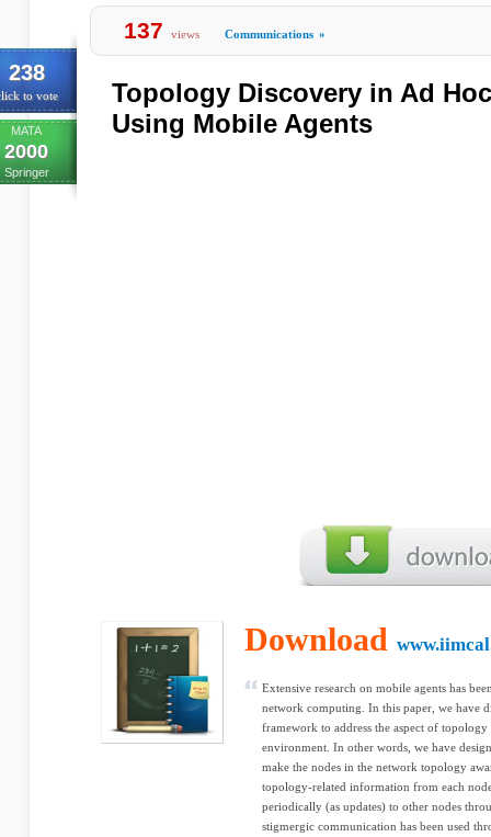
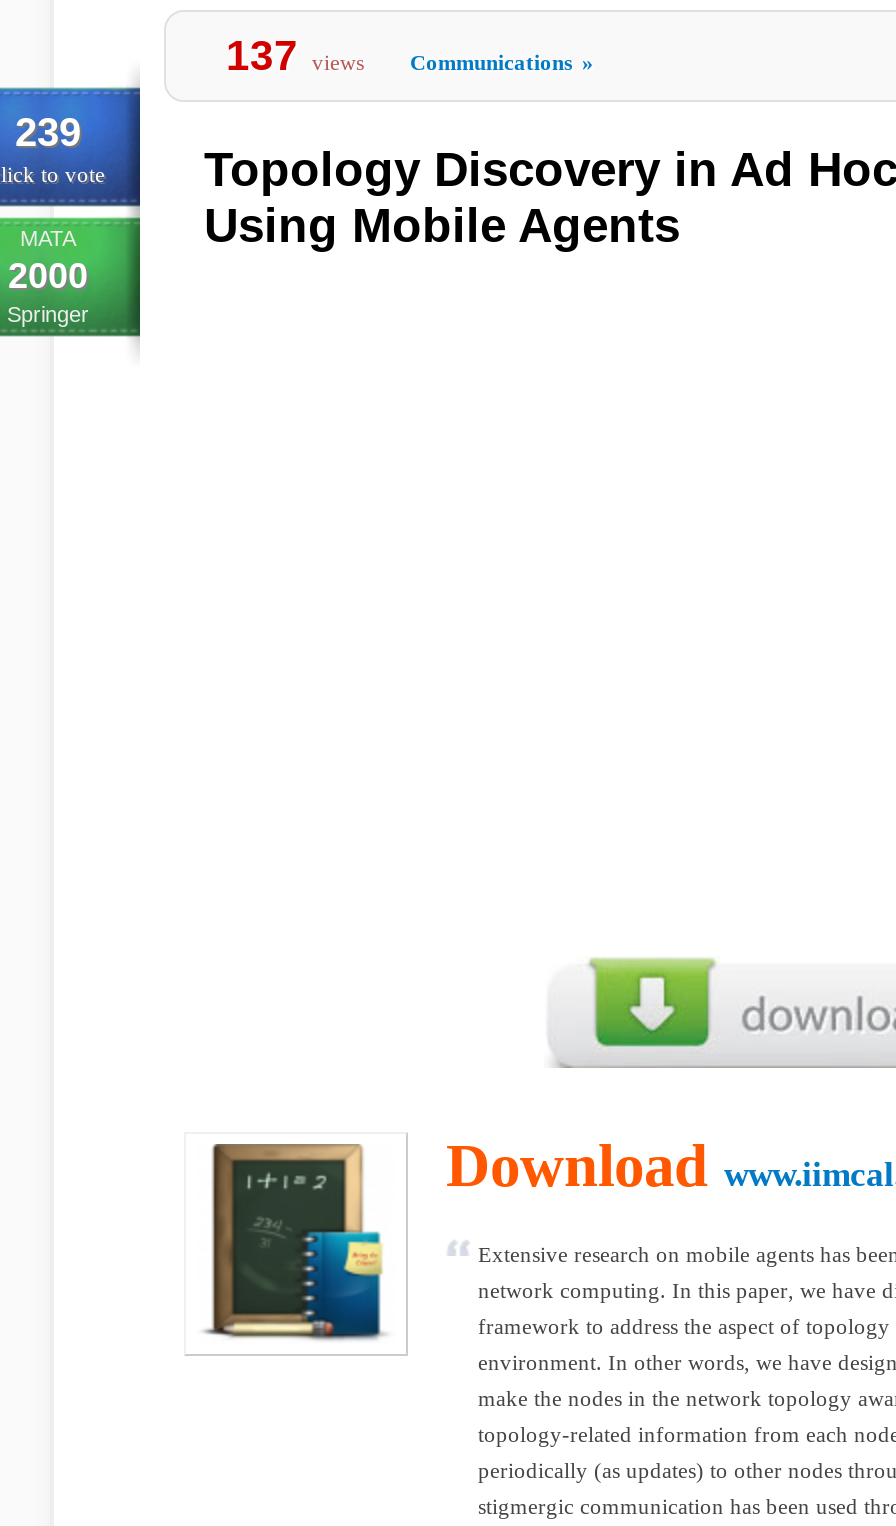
[8,60,44,84] 238 -> [15,110,81,154] 239

